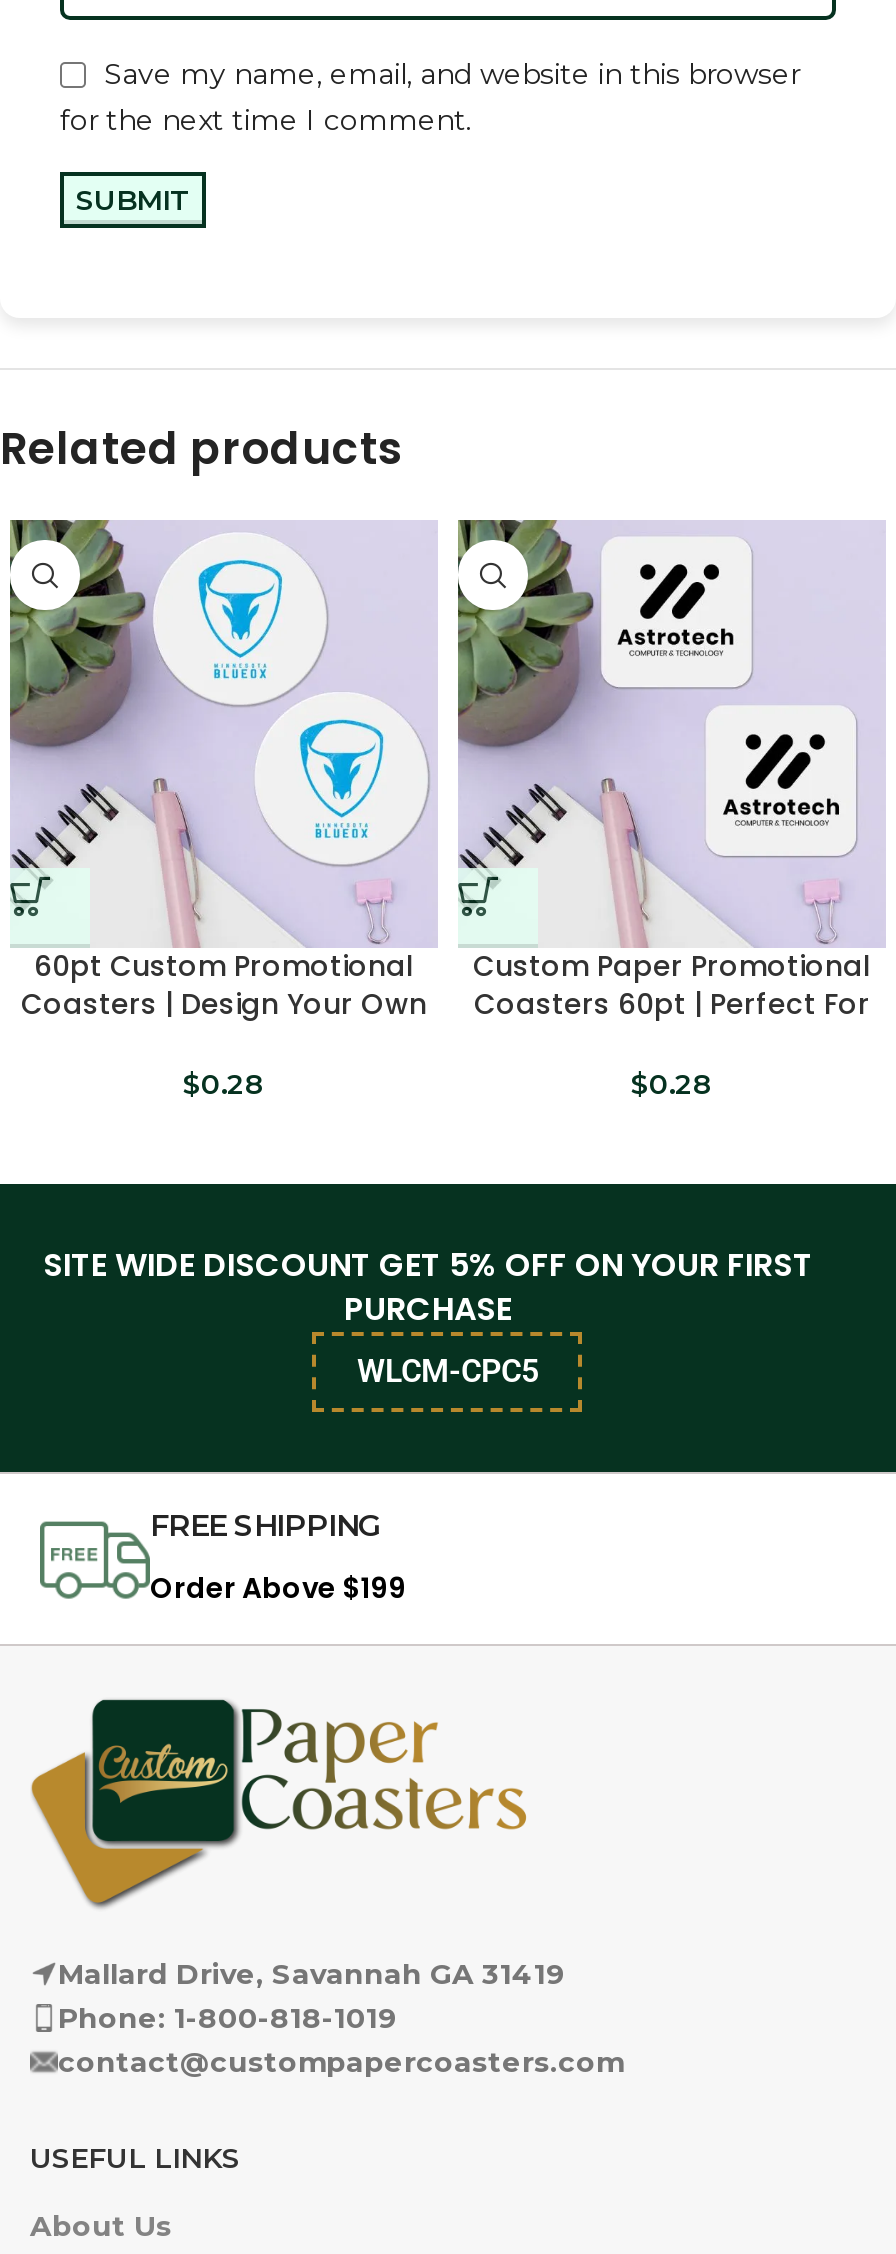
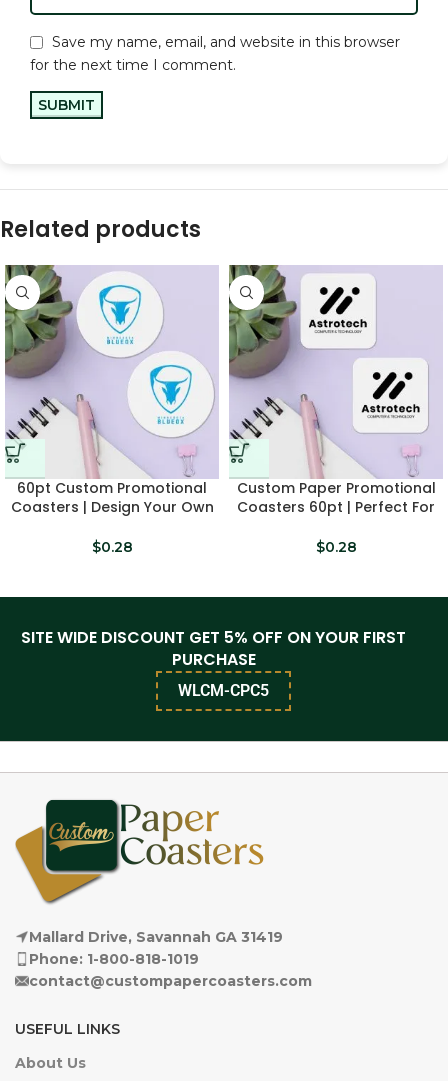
[38,1507,406,1609] [image] | FREE SHIPPING | Order Above $199 -> none

